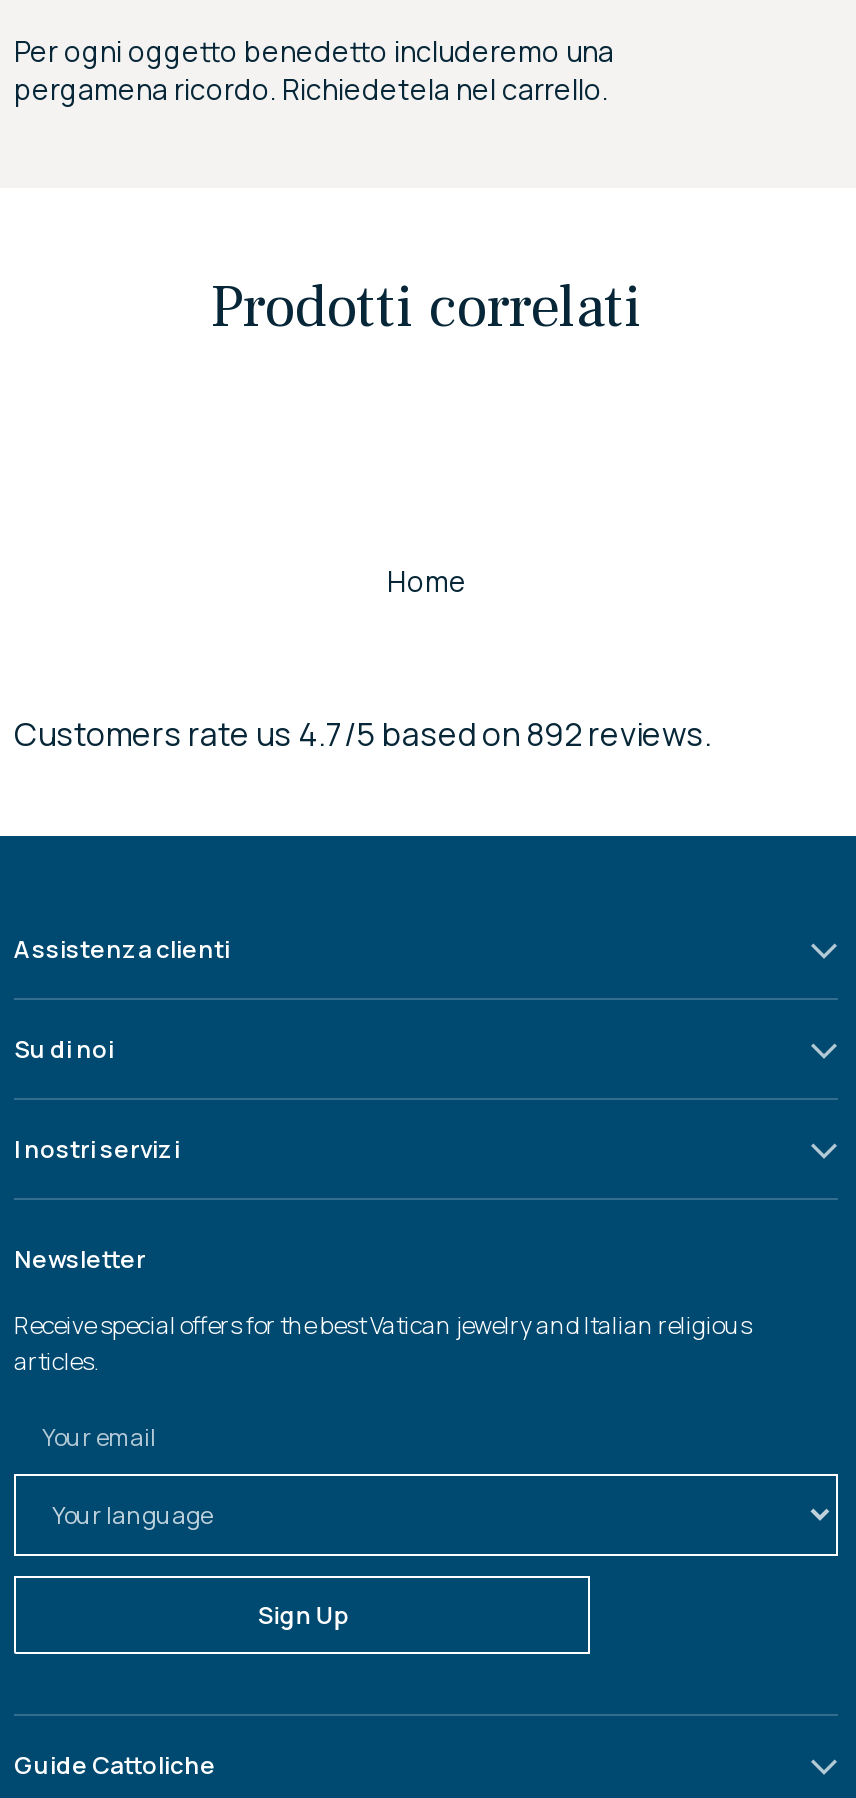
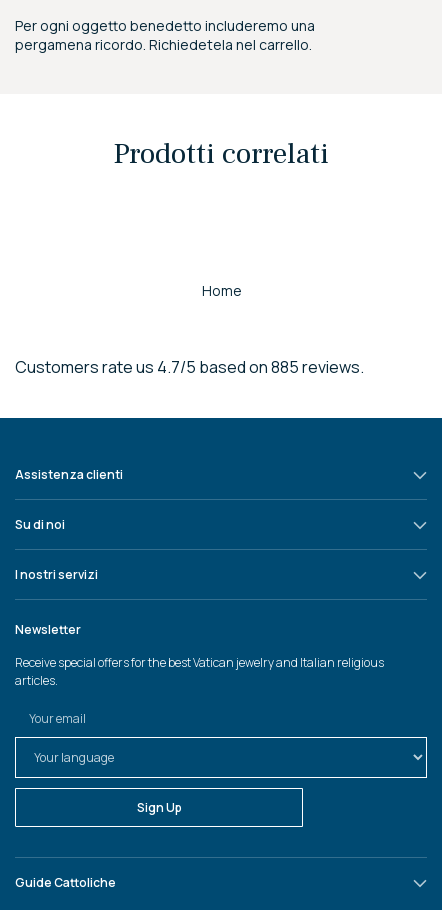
[14,712,712,756] Customers rate us 4.7/5 based on 892 reviews. -> [15,356,364,378] Customers rate us 4.7/5 based on 885 reviews.

